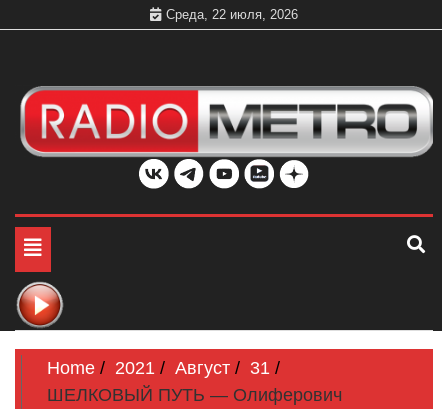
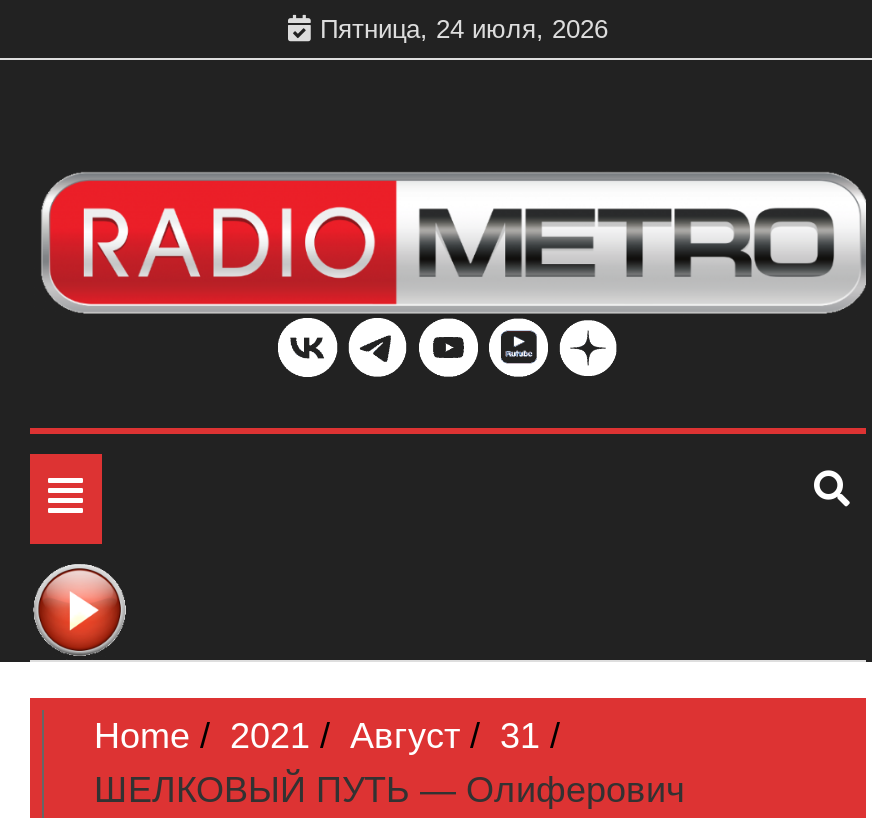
[166,7,298,22] Среда, 22 июля, 2026 -> [320,14,608,44] Пятница, 24 июля, 2026

